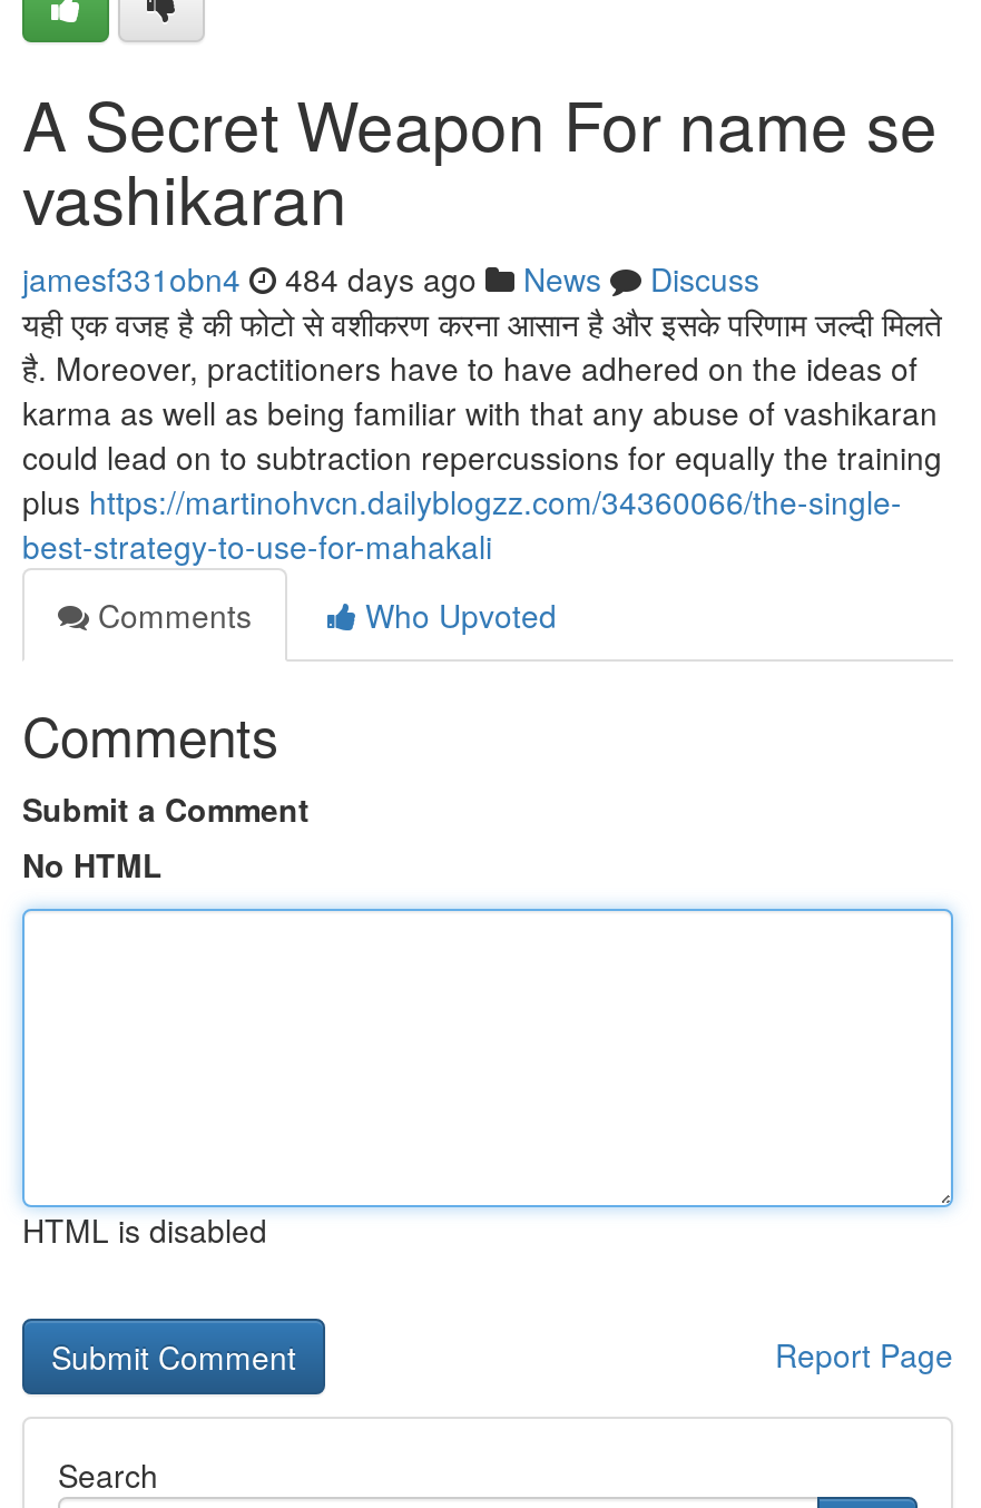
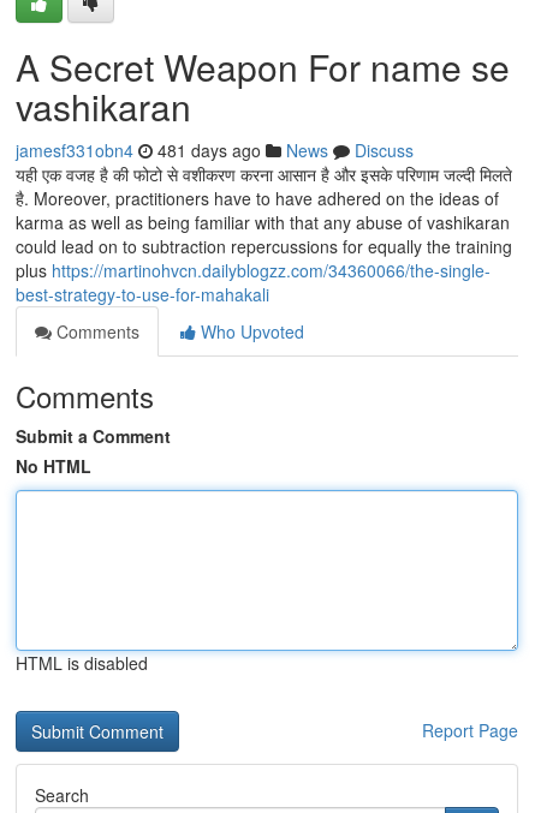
[22,256,759,301] jamesf331obn4 484 days ago News Discuss -> [16,138,414,162] jamesf331obn4 481 days ago News Discuss

